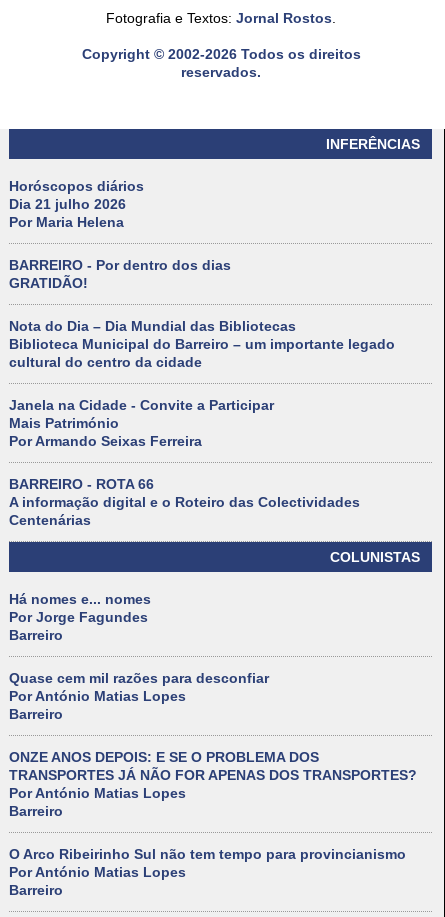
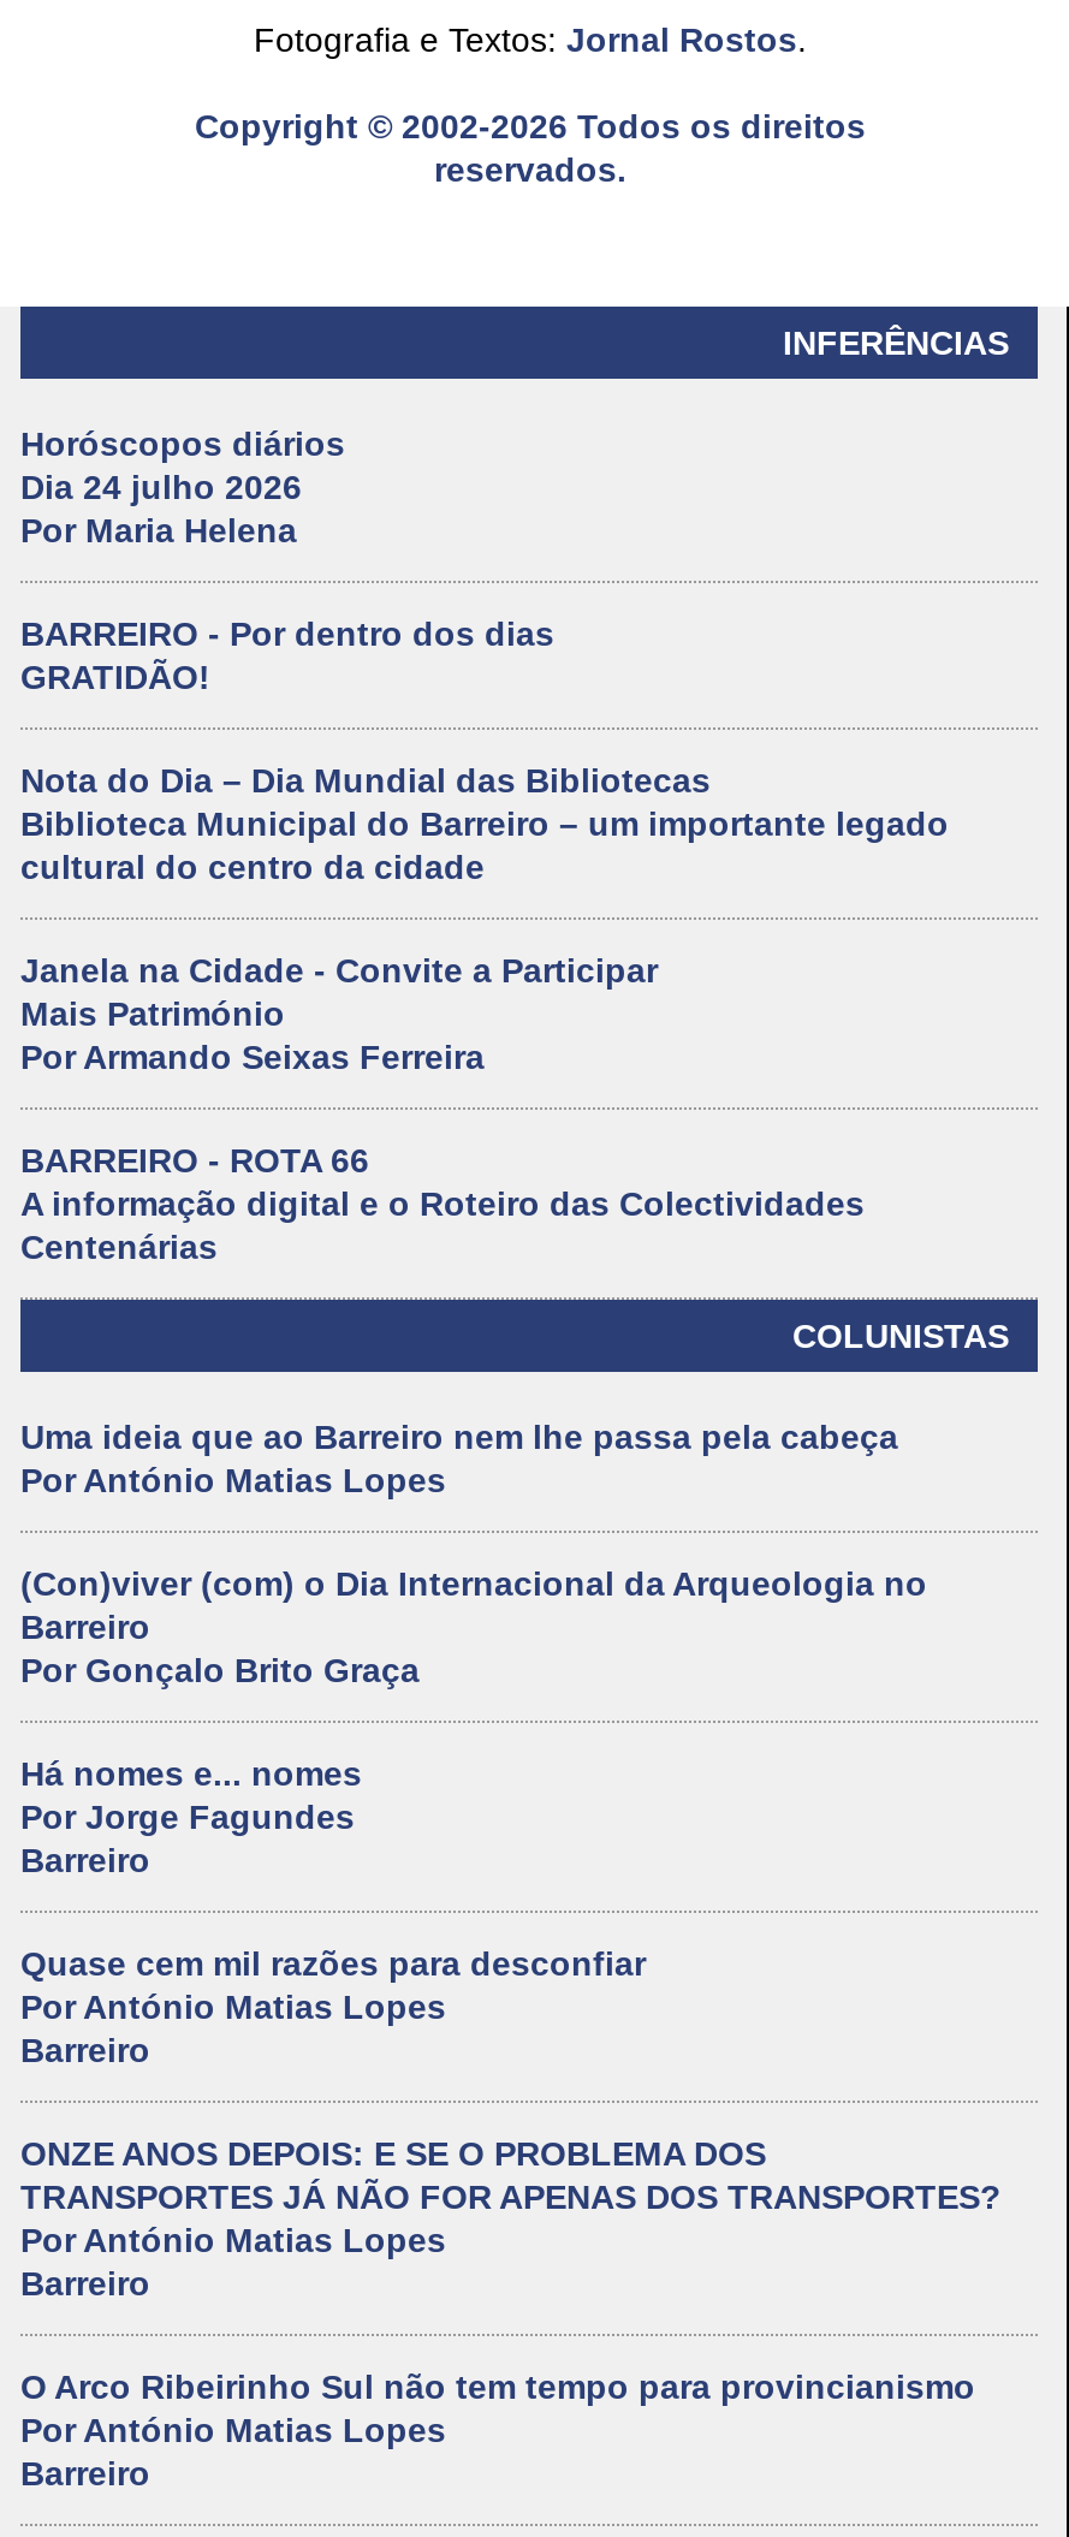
[9,196,126,212] Dia 21 julho 2026 -> [20,469,302,507] Dia 24 julho 2026
none -> [20,1419,927,1690] Uma ideia que ao Barreiro nem lhe passa pela cabeça | Por António Matias Lopes | (Con)viver (com) o Dia Internacional da Arqueologia no | Barreiro | Por Gonçalo Brito Graça

